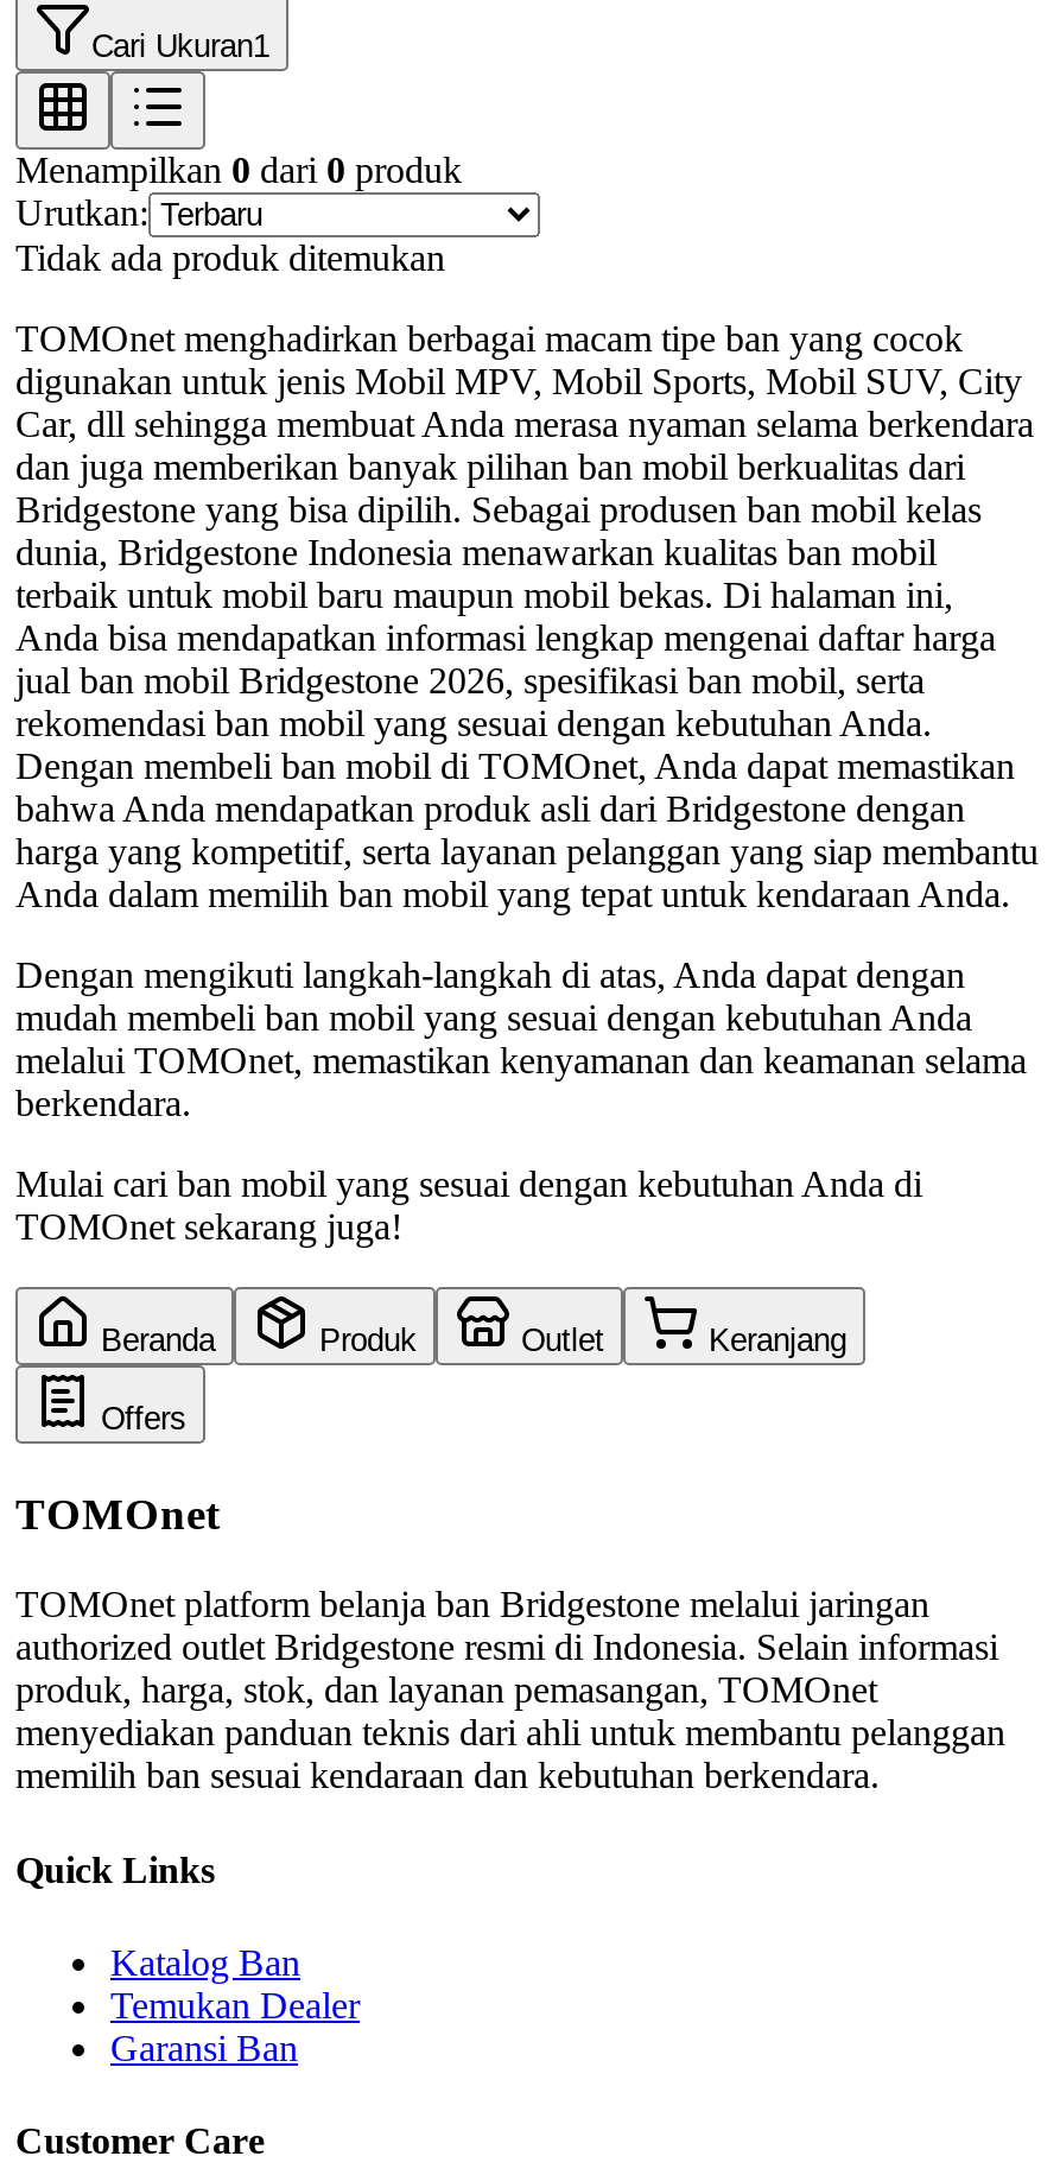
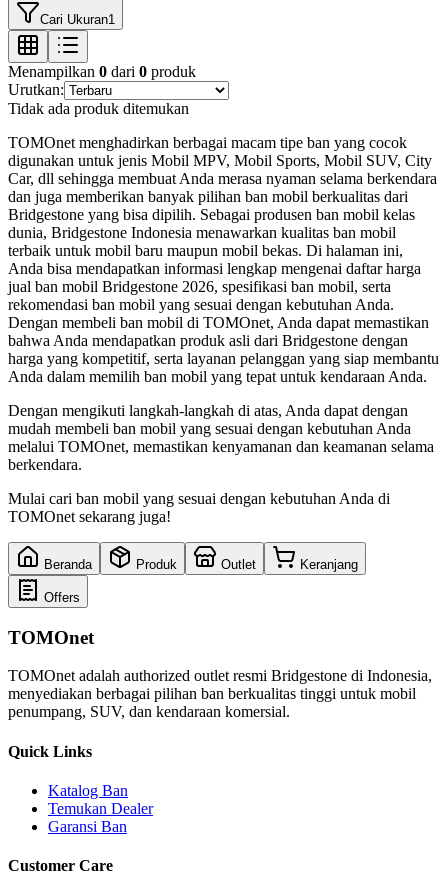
[15,1584,1005,1796] TOMOnet platform belanja ban Bridgestone melalui jaringan | authorized outlet Bridgestone resmi di Indonesia. Selain informasi | produk, harga, stok, dan layanan pemasangan, TOMOnet | menyediakan panduan teknis dari ahli untuk membantu pelanggan | memilih ban sesuai kendaraan dan kebutuhan berkendara. -> [8,667,432,720] TOMOnet adalah authorized outlet resmi Bridgestone di Indonesia, | menyediakan berbagai pilihan ban berkualitas tinggi untuk mobil | penumpang, SUV, dan kendaraan komersial.

